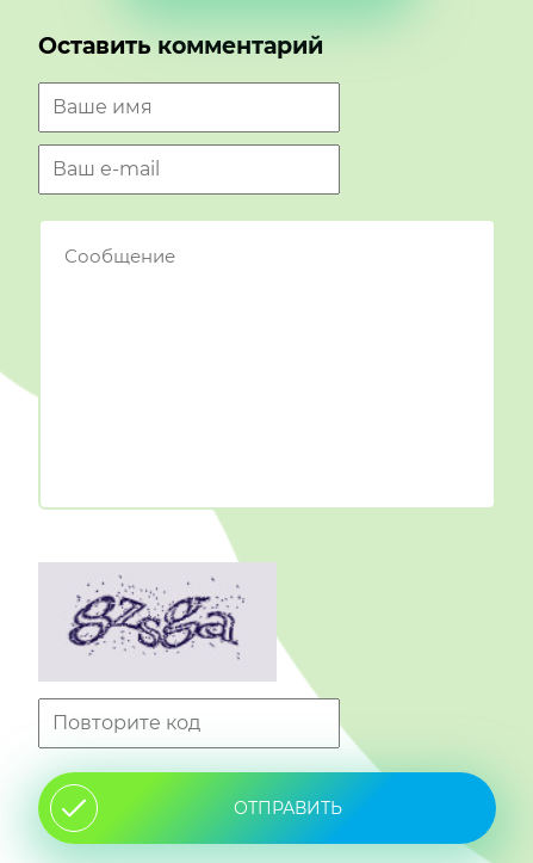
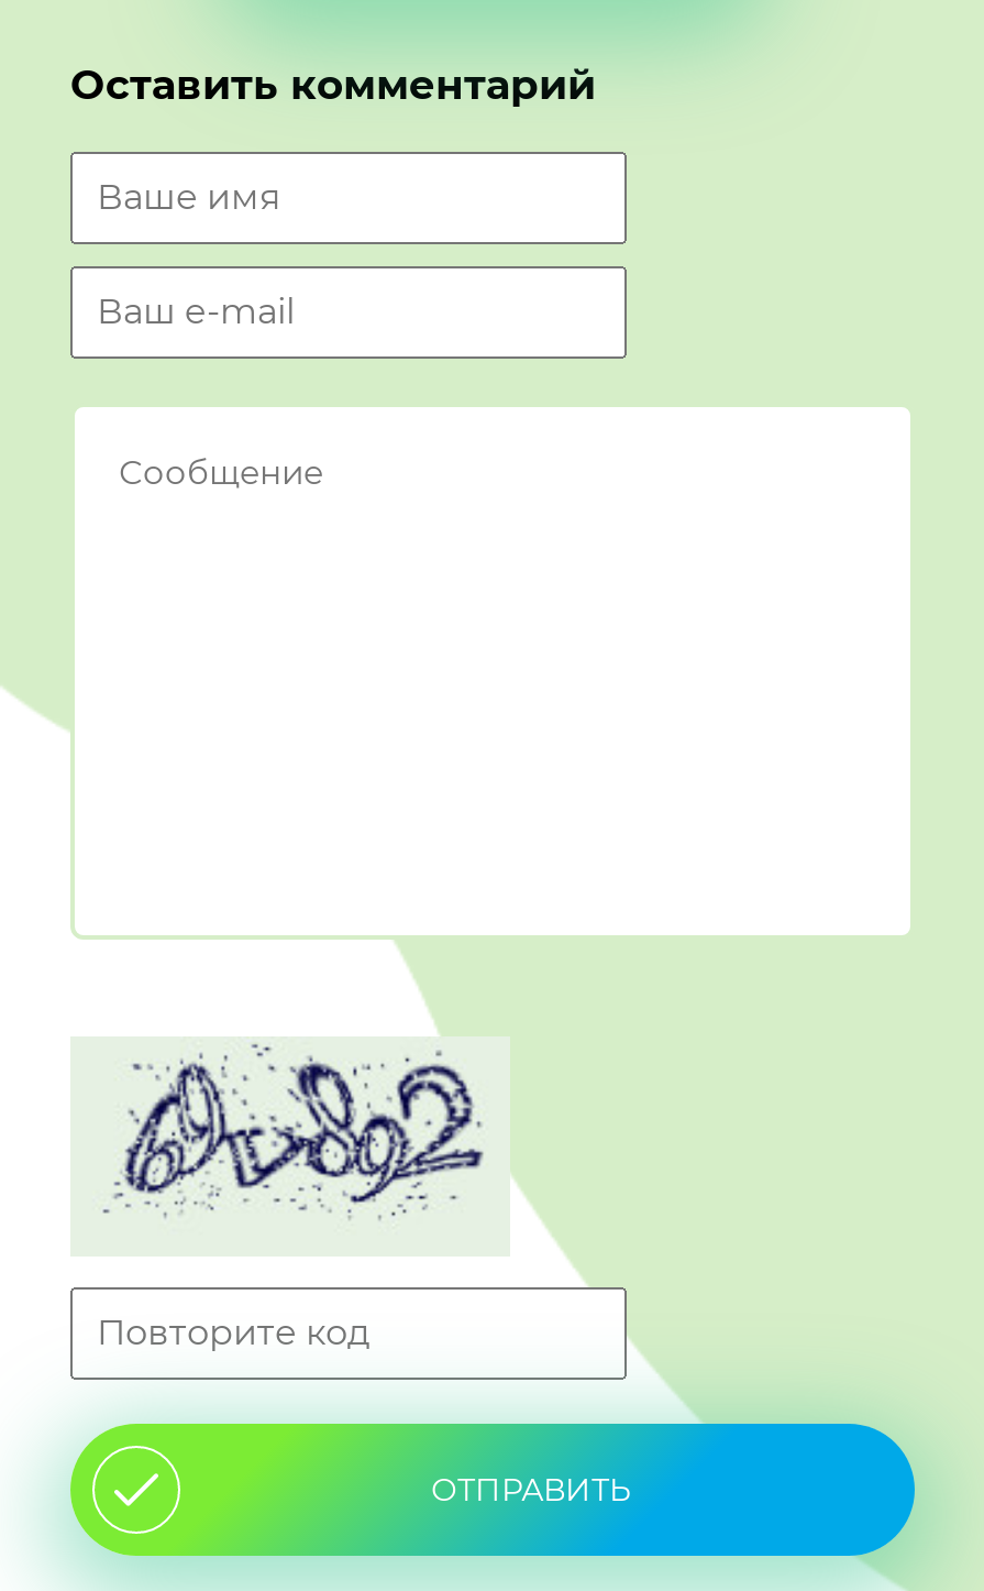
[69,575,261,660] [image] -> [103,1045,484,1215] [image]

